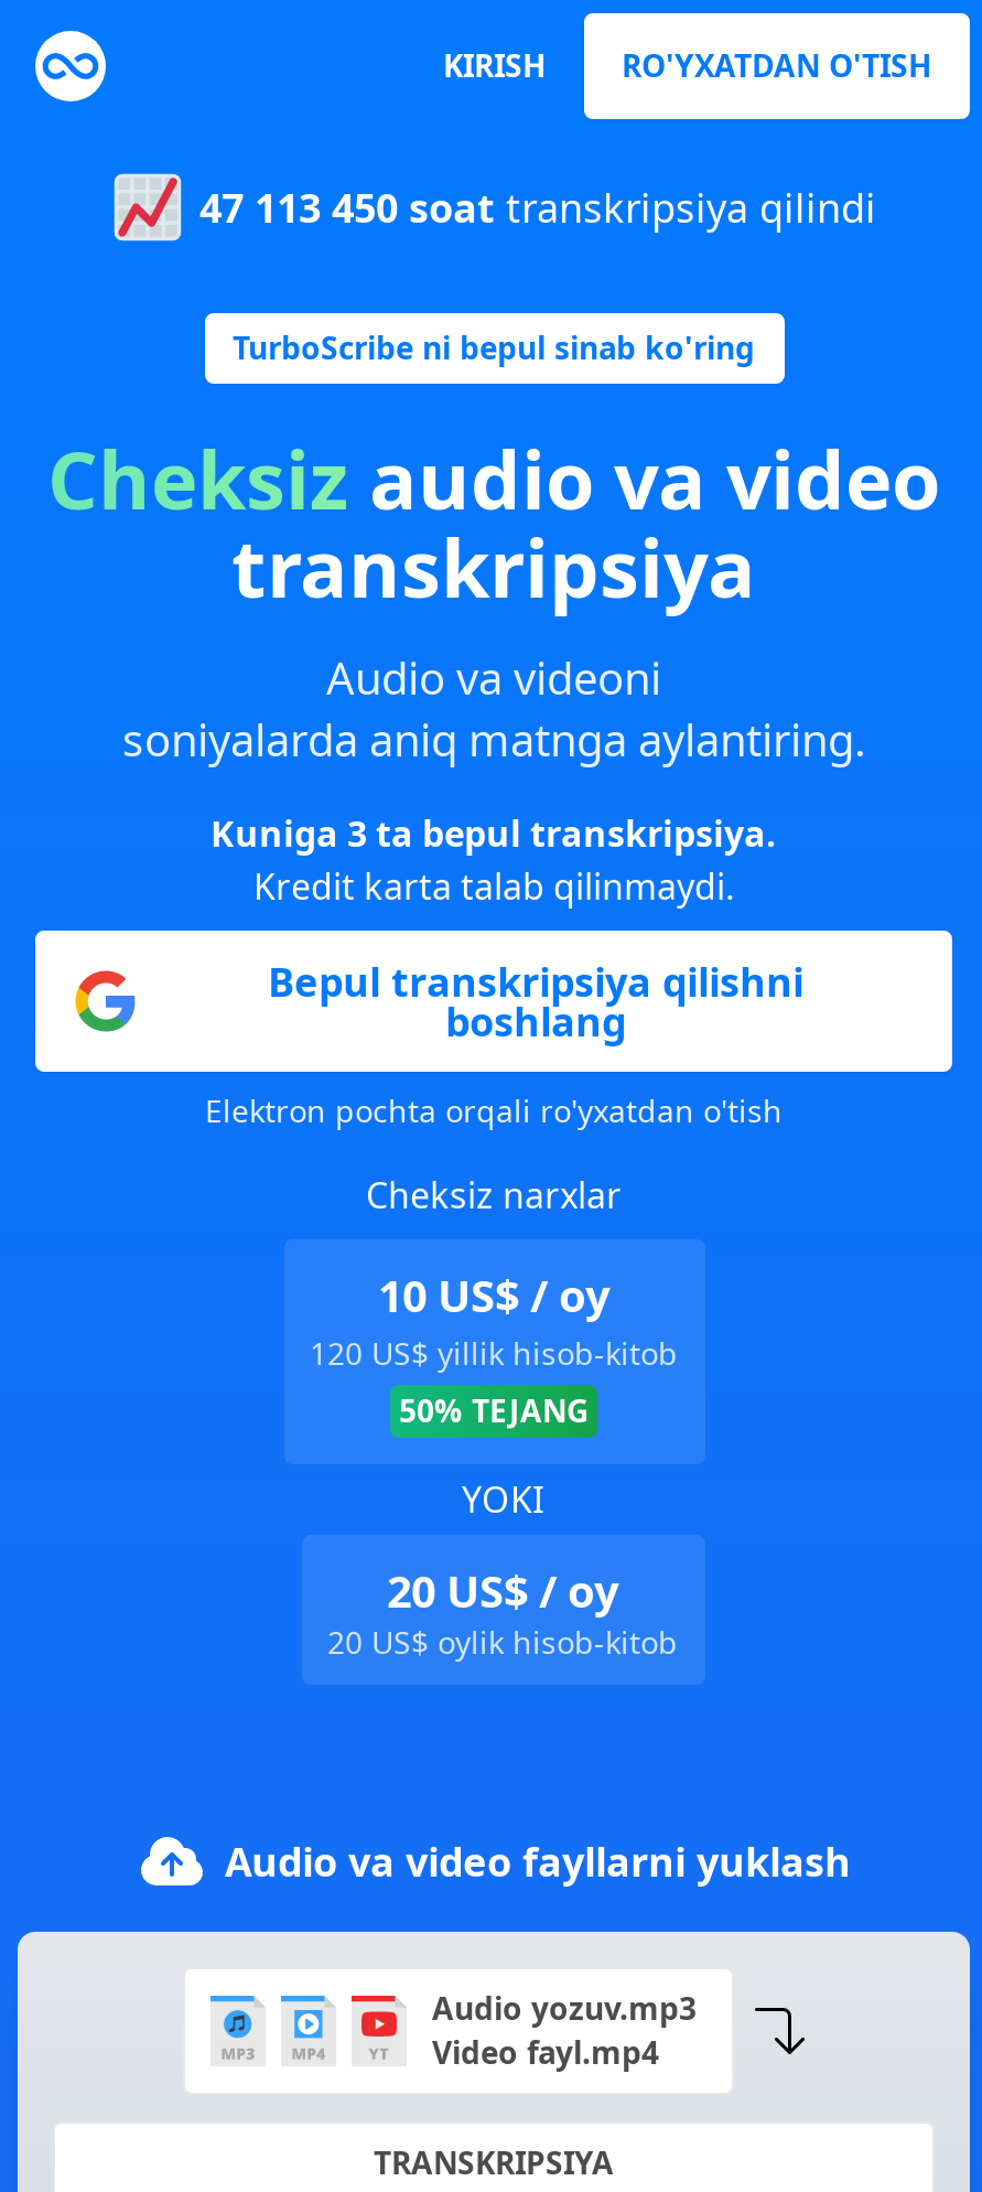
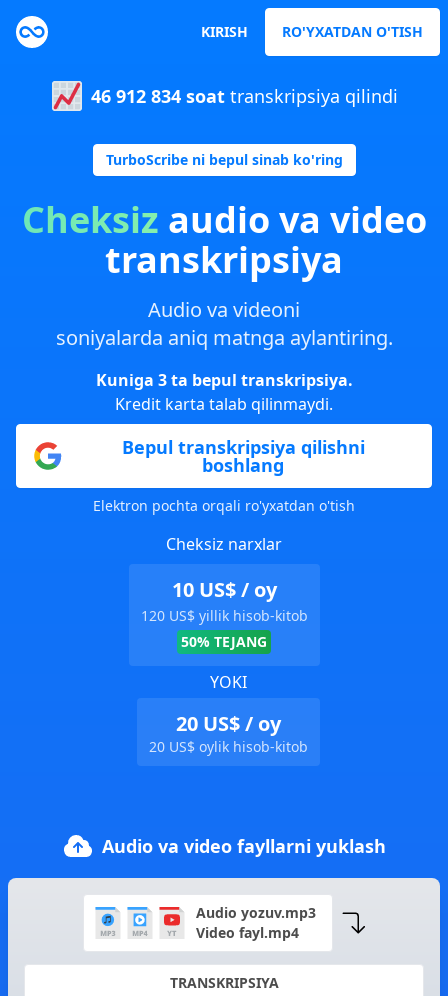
[199,181,876,234] 47 113 450 soat transkripsiya qilindi -> [90,84,397,108] 46 912 834 soat transkripsiya qilindi

